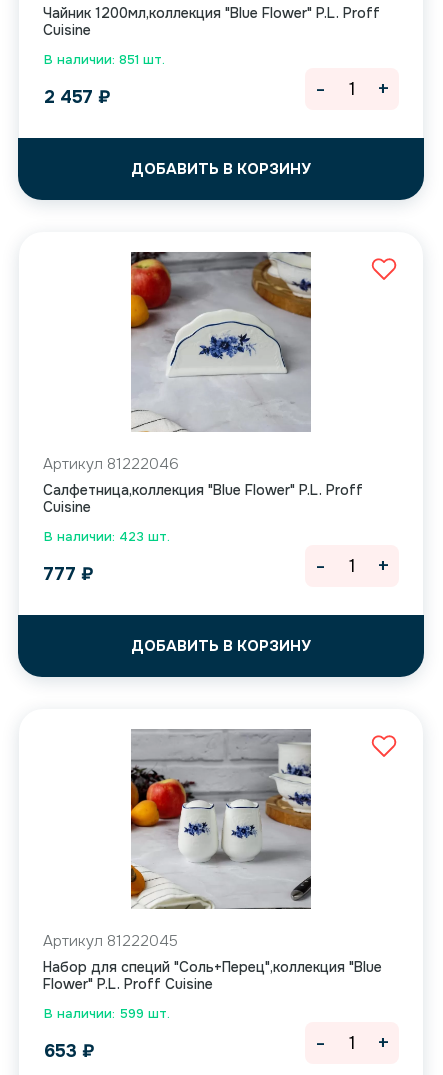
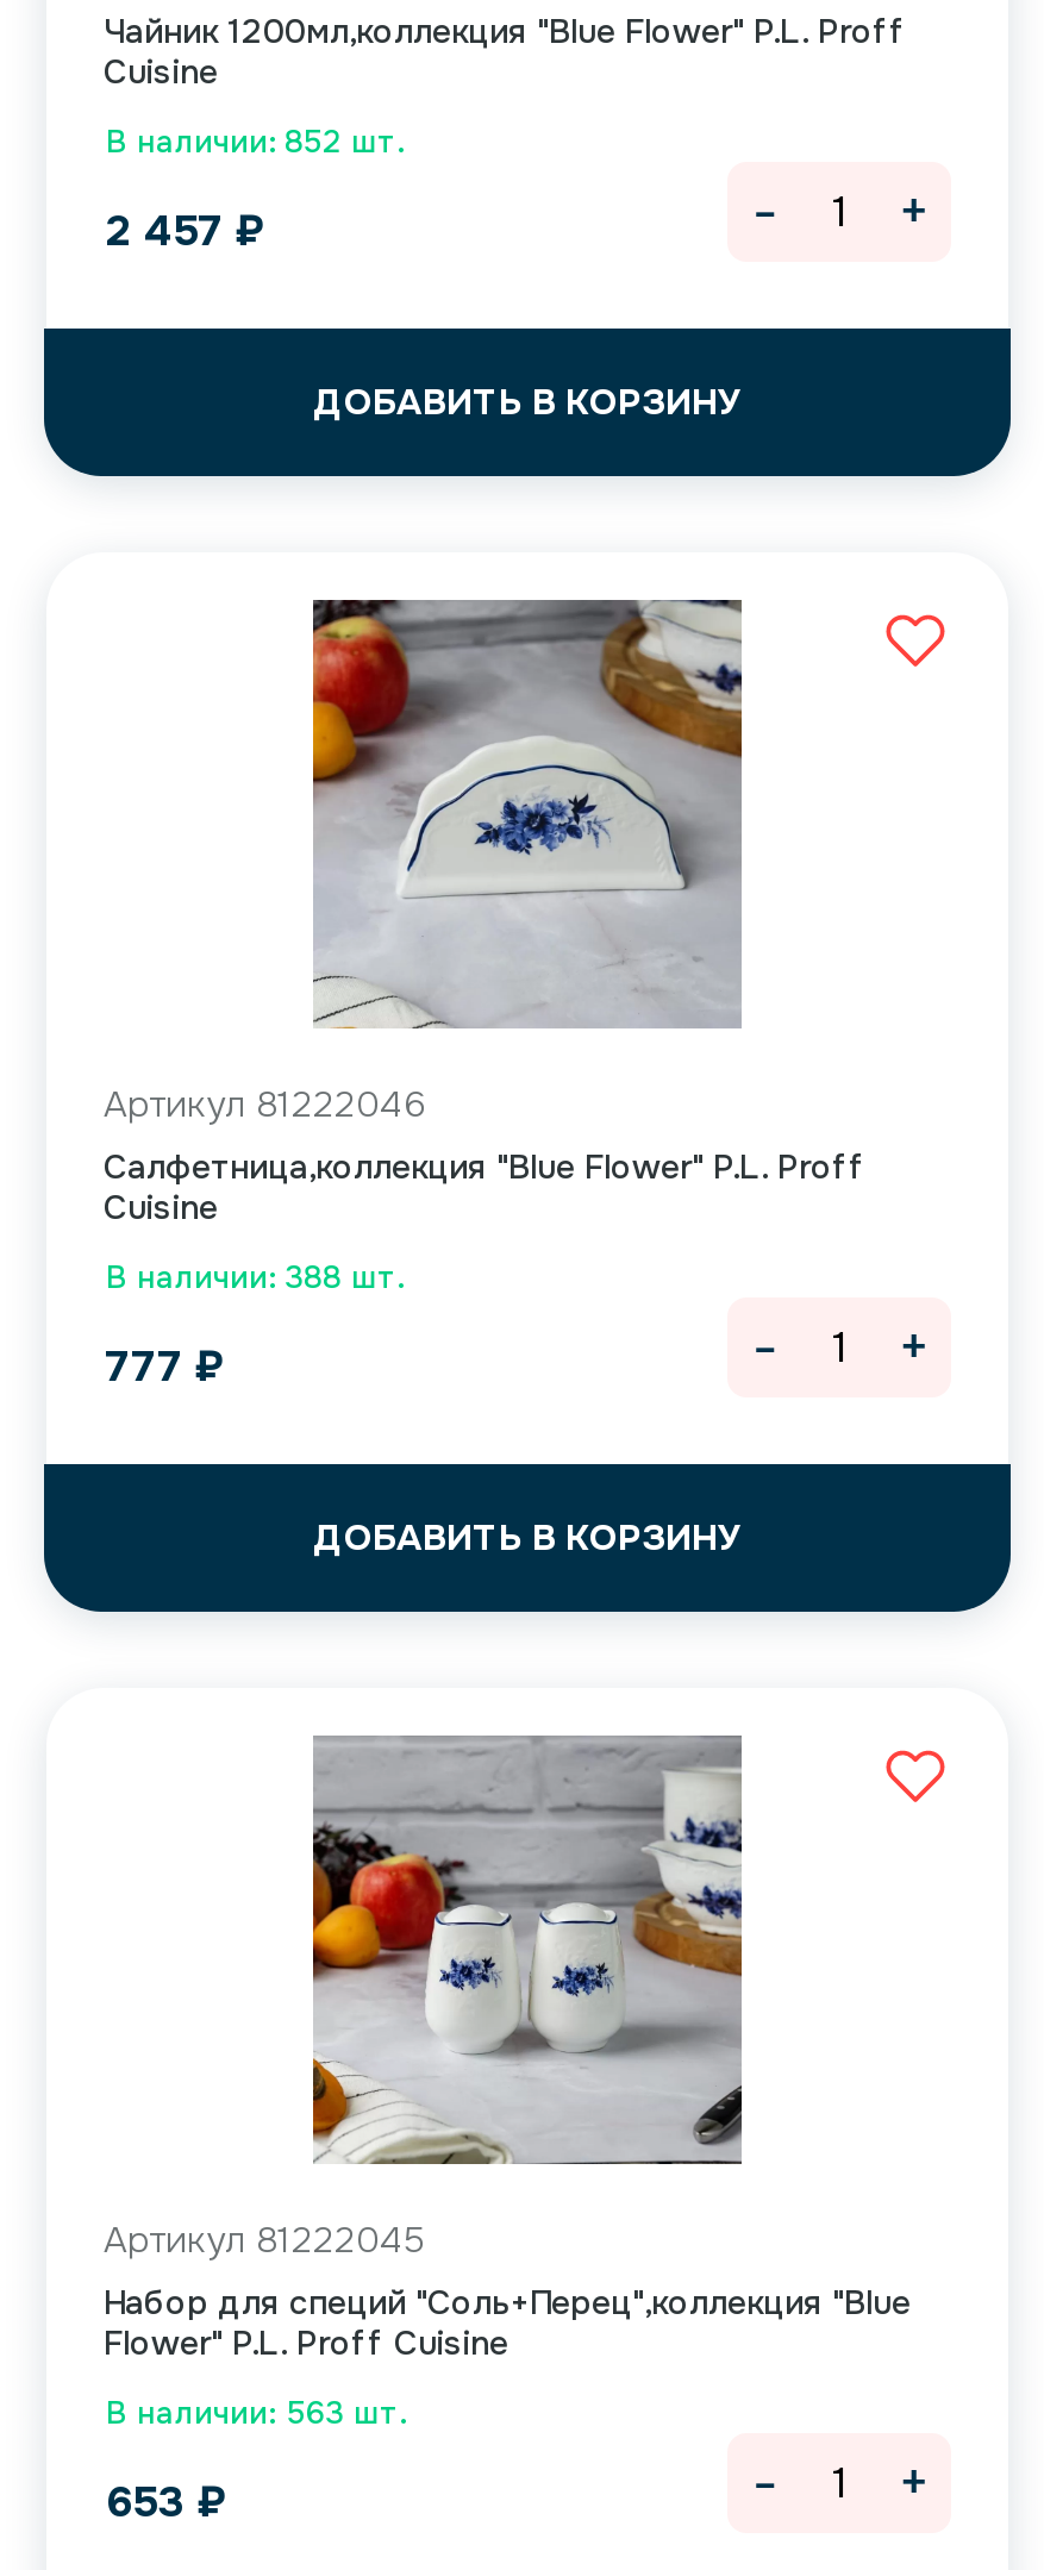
[44,51,165,68] В наличии: 851 шт. -> [106,122,404,162] В наличии: 852 шт.
[44,528,170,545] В наличии: 423 шт. -> [106,1257,404,1298] В наличии: 388 шт.
[44,1005,170,1022] В наличии: 599 шт. -> [106,2393,406,2433] В наличии: 563 шт.

